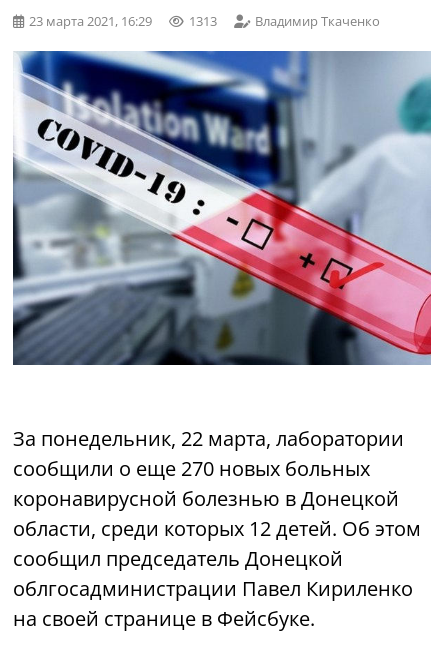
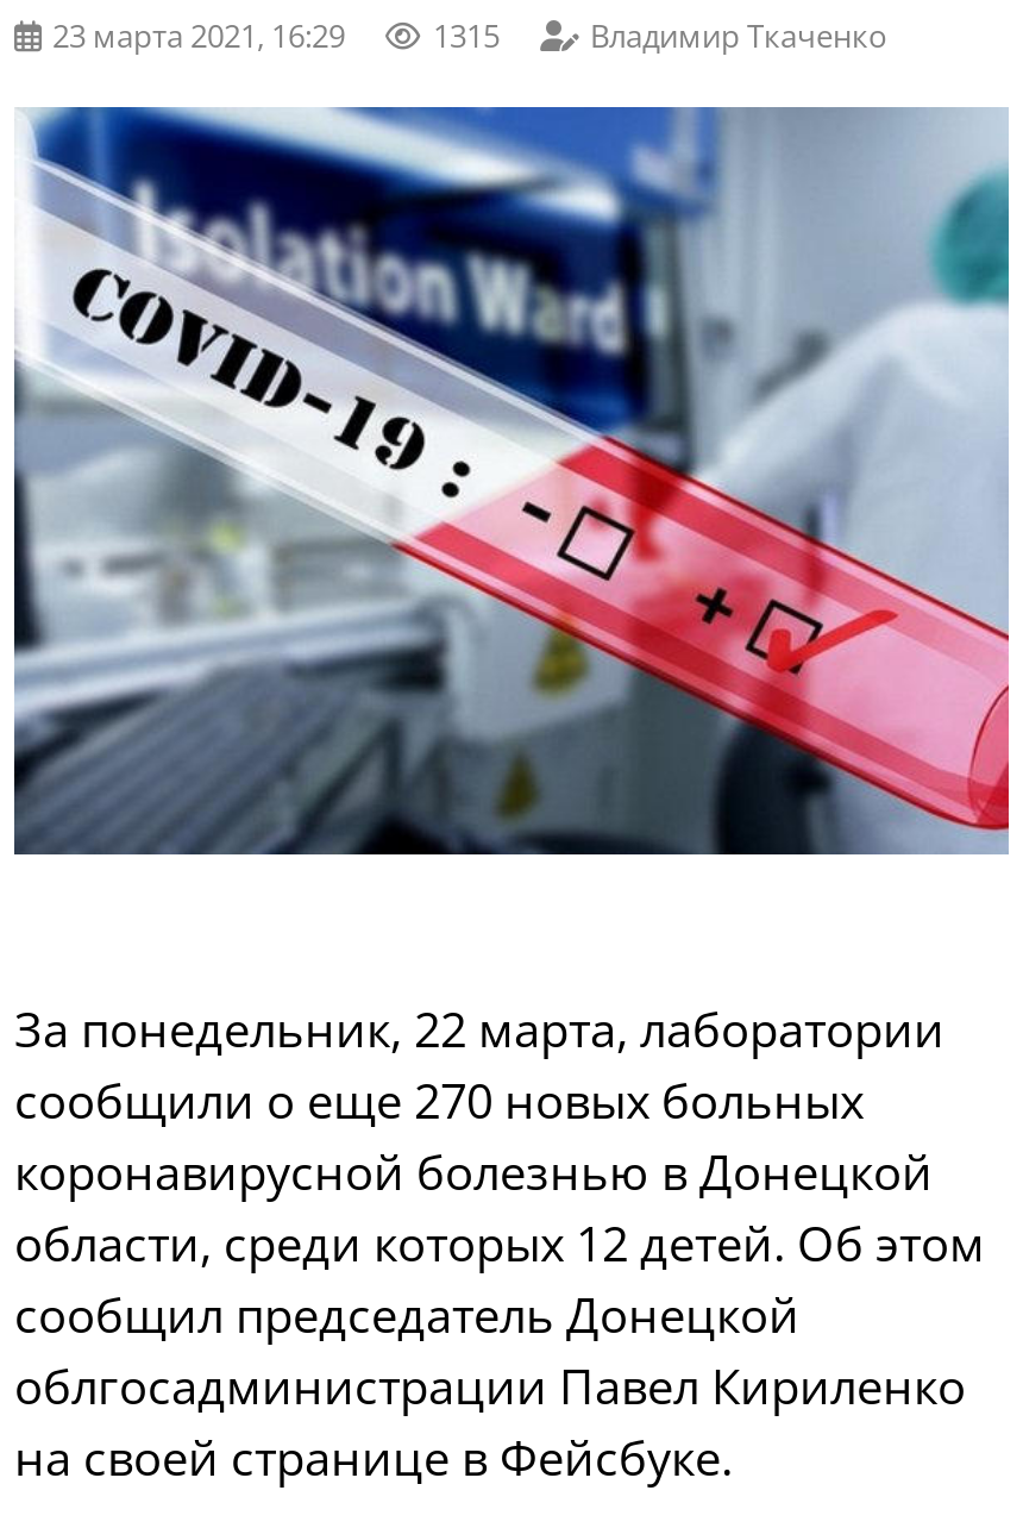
[189,12,217,30] 1313 -> [433,14,500,57] 1315

